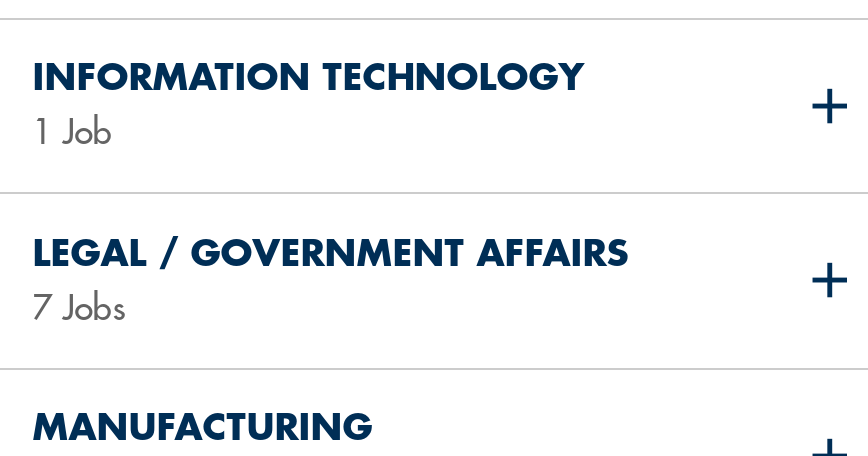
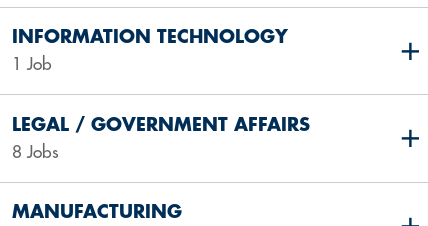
[32,291,126,325] 7 Jobs -> [12,144,59,161] 8 Jobs

